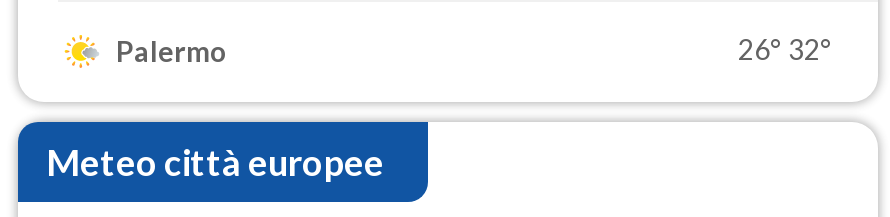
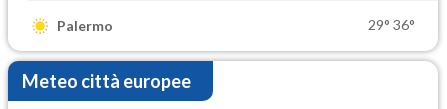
[738,32,832,66] 26° 32° -> [368,16,415,33] 29° 36°

